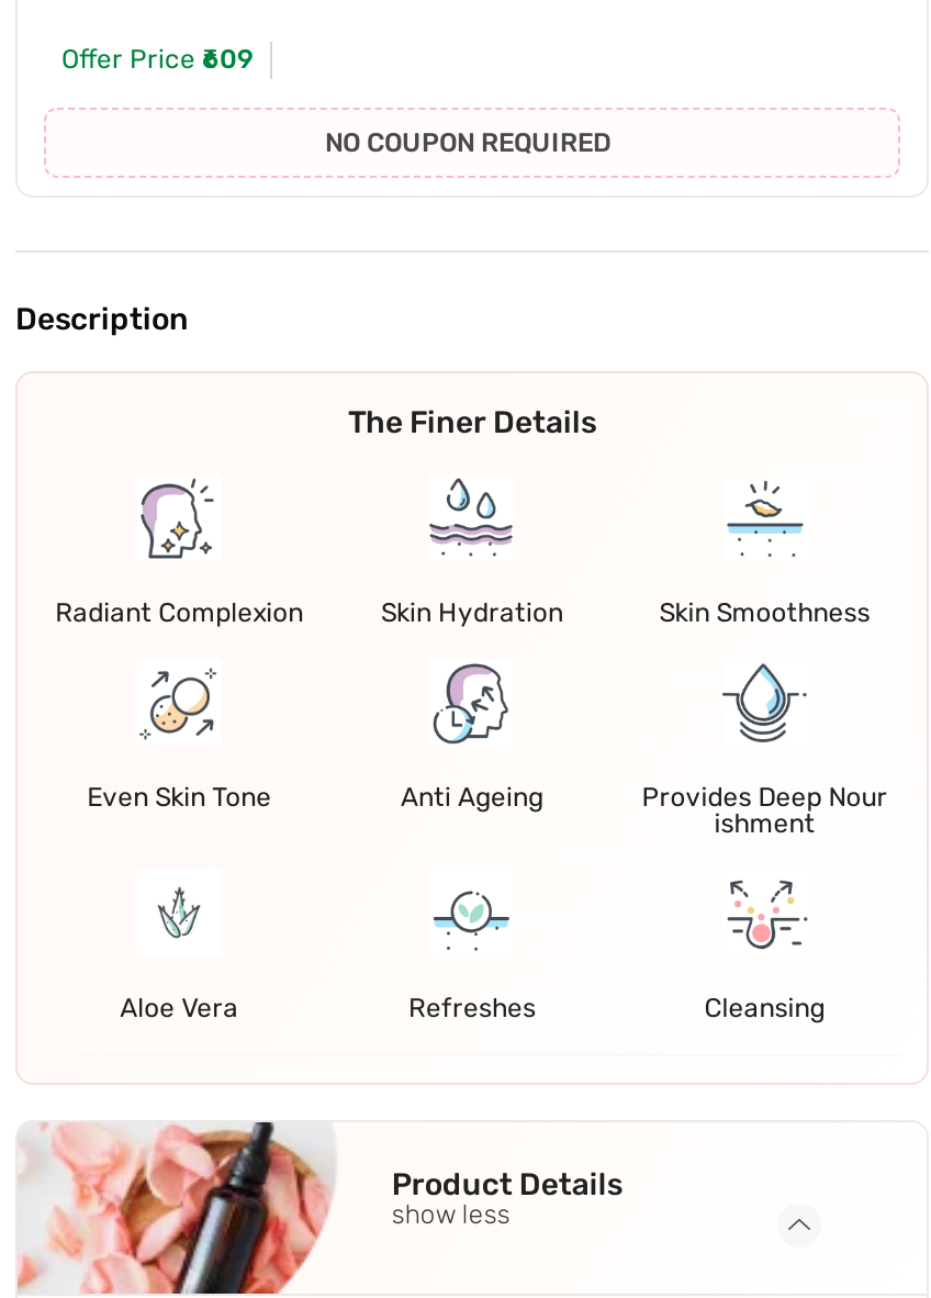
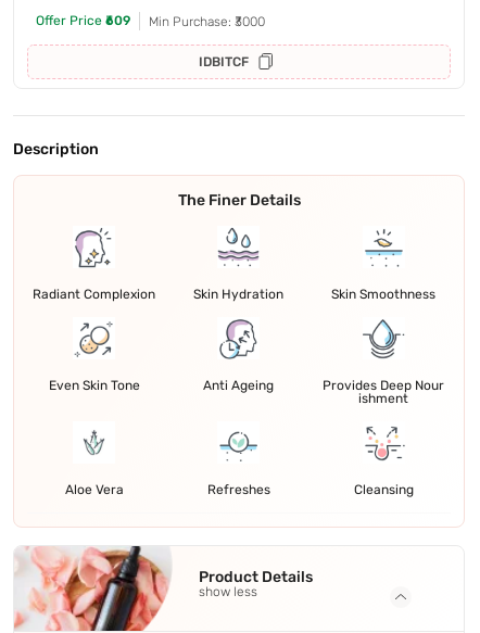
[325,128,610,159] NO COUPON REQUIRED -> [149,14,265,70] Min Purchase: ₹3000 | IDBITCF

